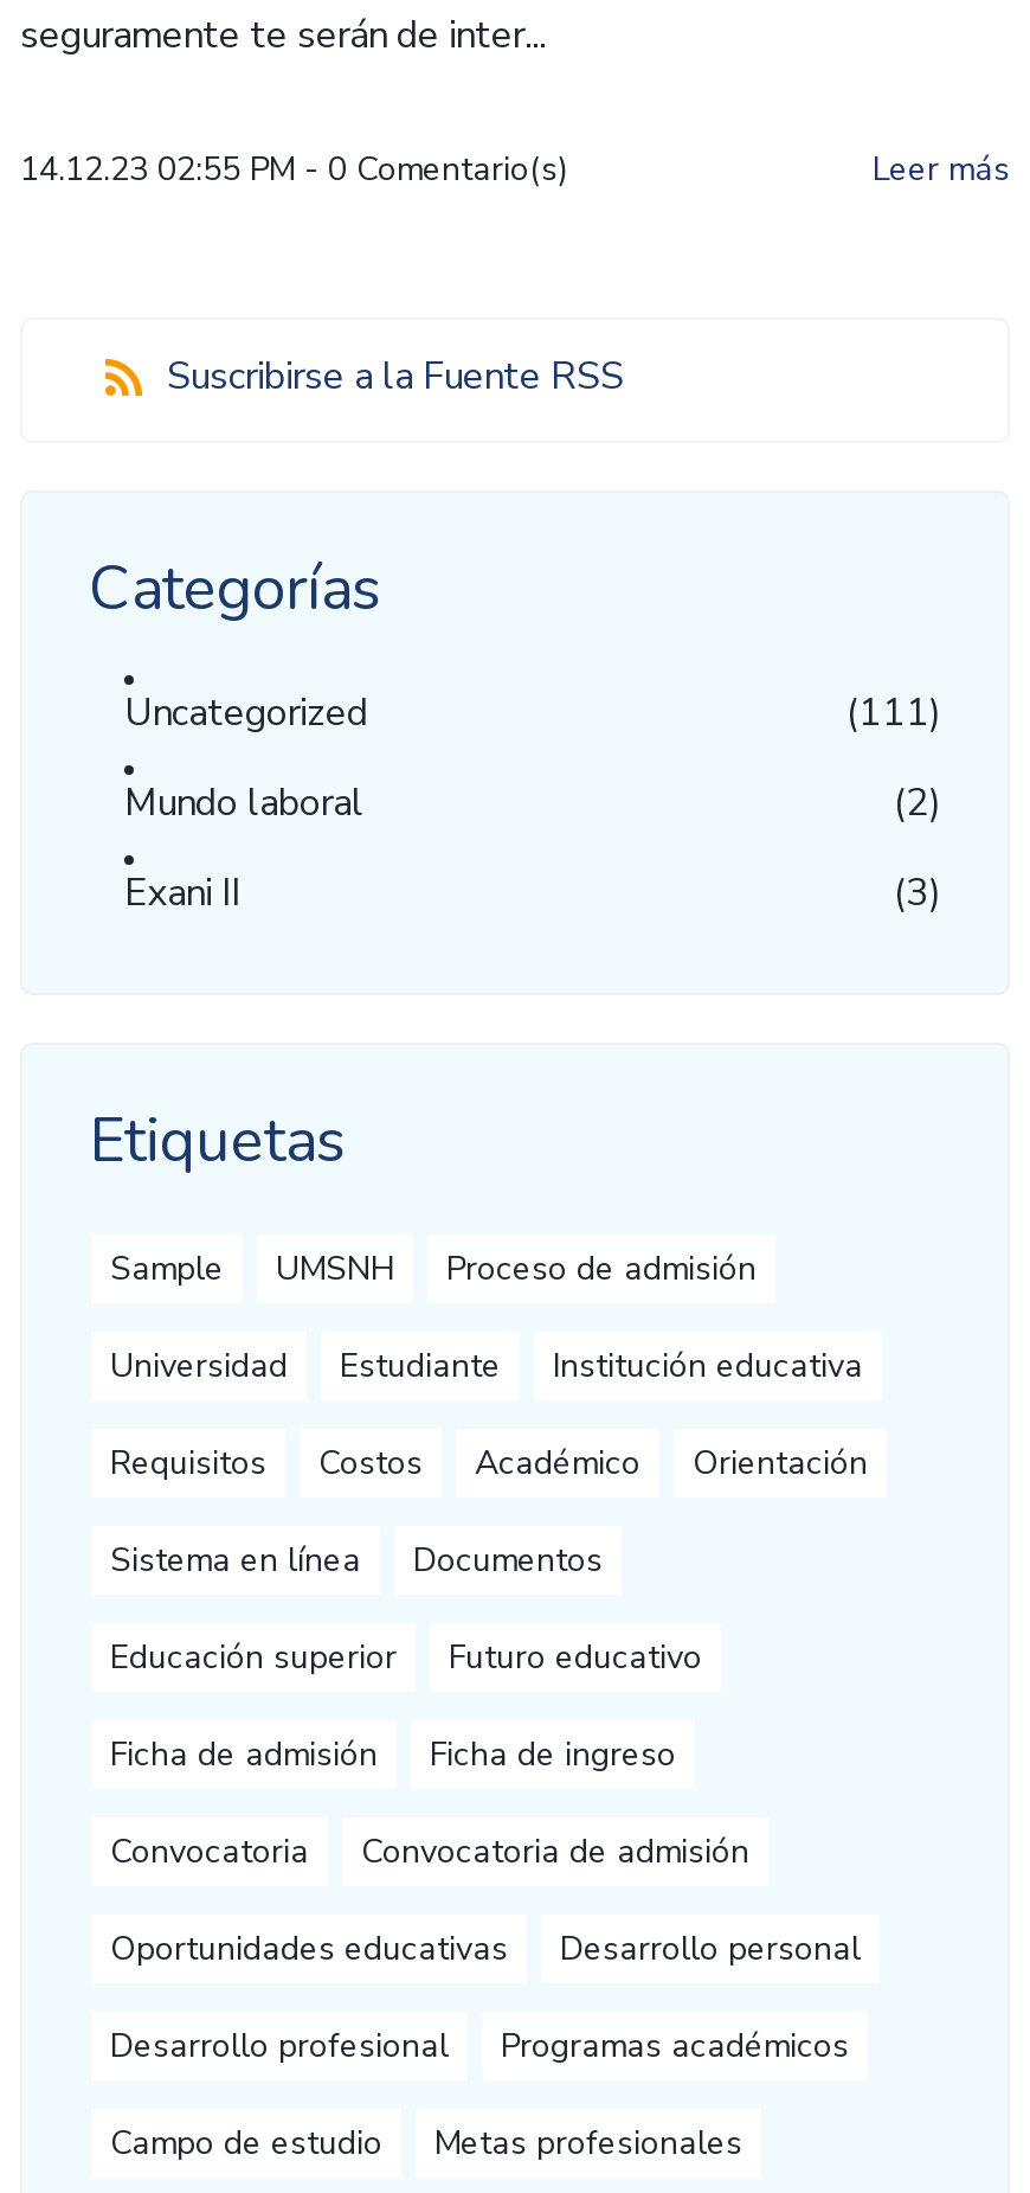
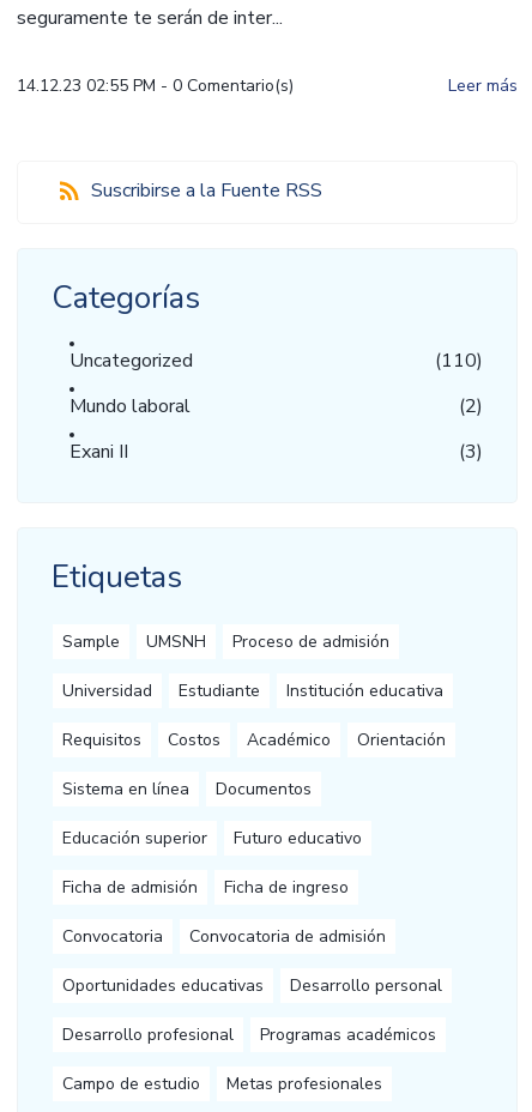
[846,687,941,740] (111) -> [435,348,483,374] (110)

